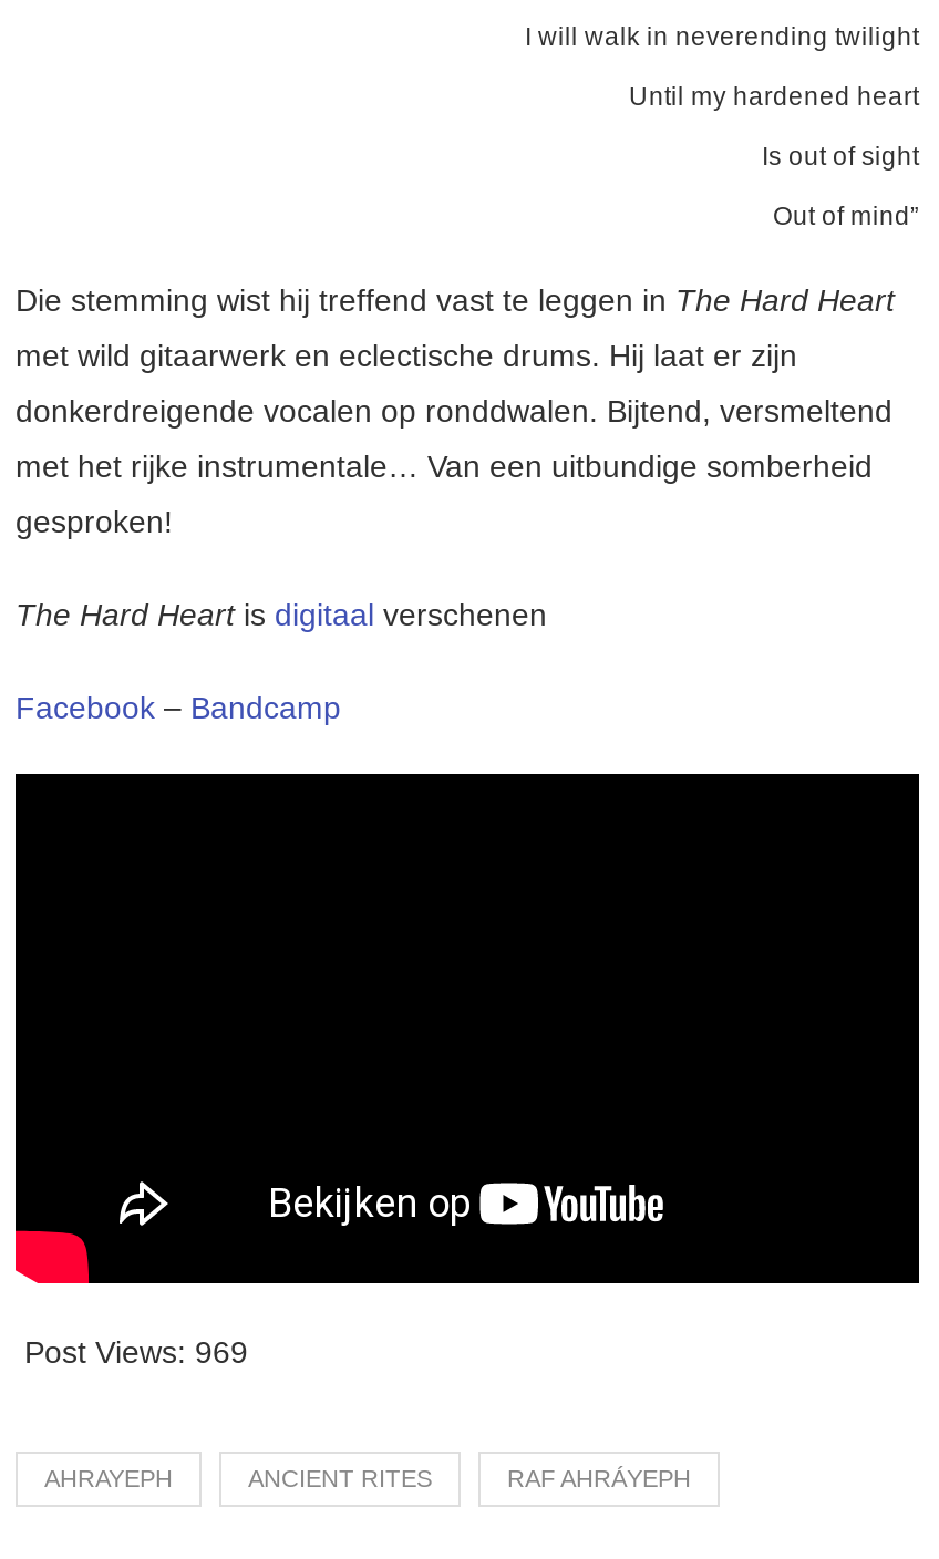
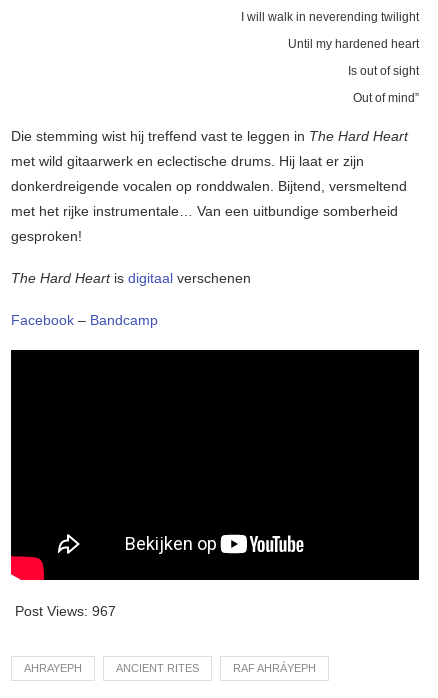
[24,1334,248,1369] Post Views: 969 -> [15,603,116,619] Post Views: 967

